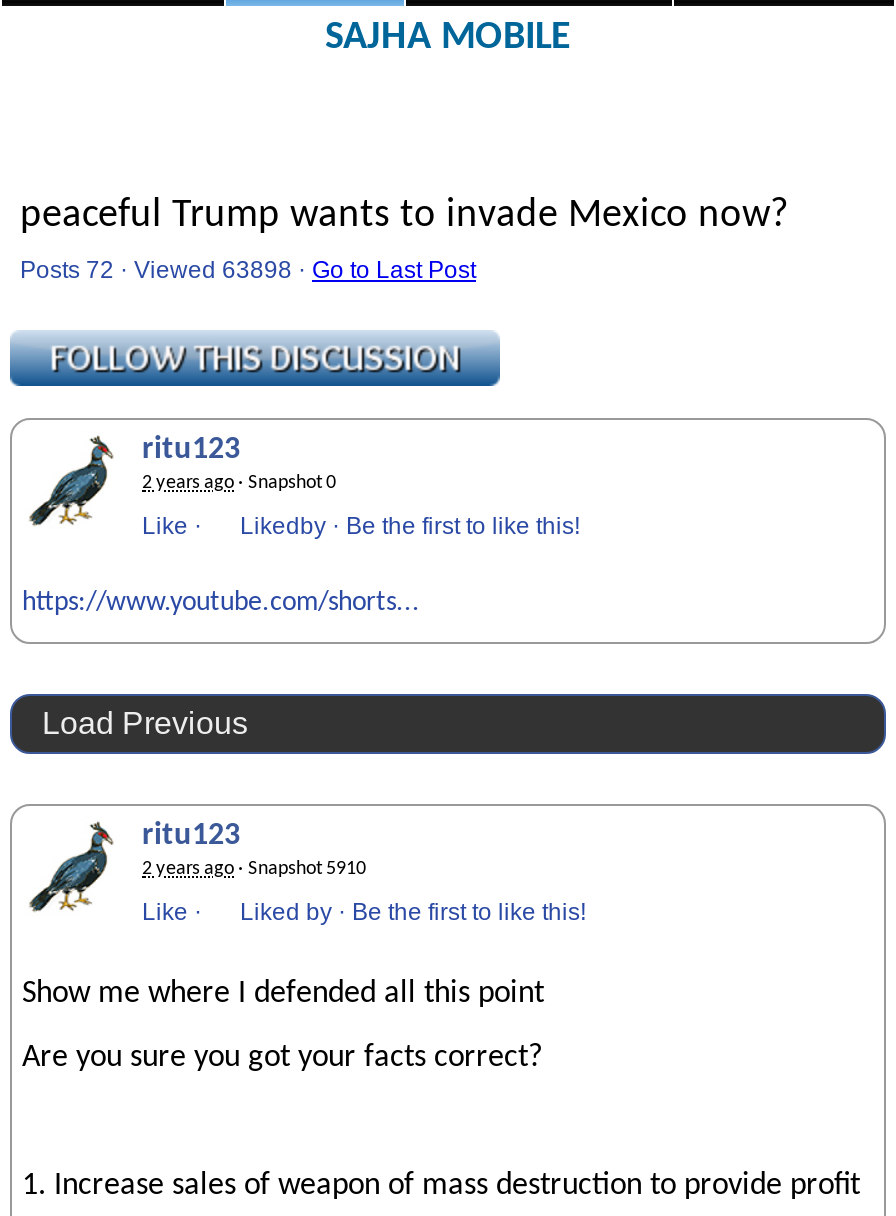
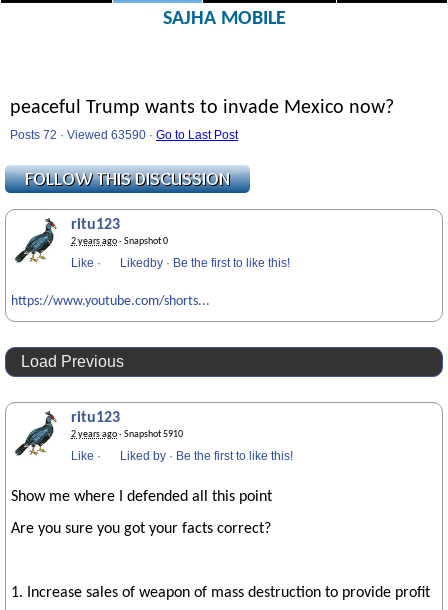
[20,256,476,284] Posts 72 · Viewed 63898 · Go to Last Post -> [10,128,238,142] Posts 72 · Viewed 63590 · Go to Last Post

